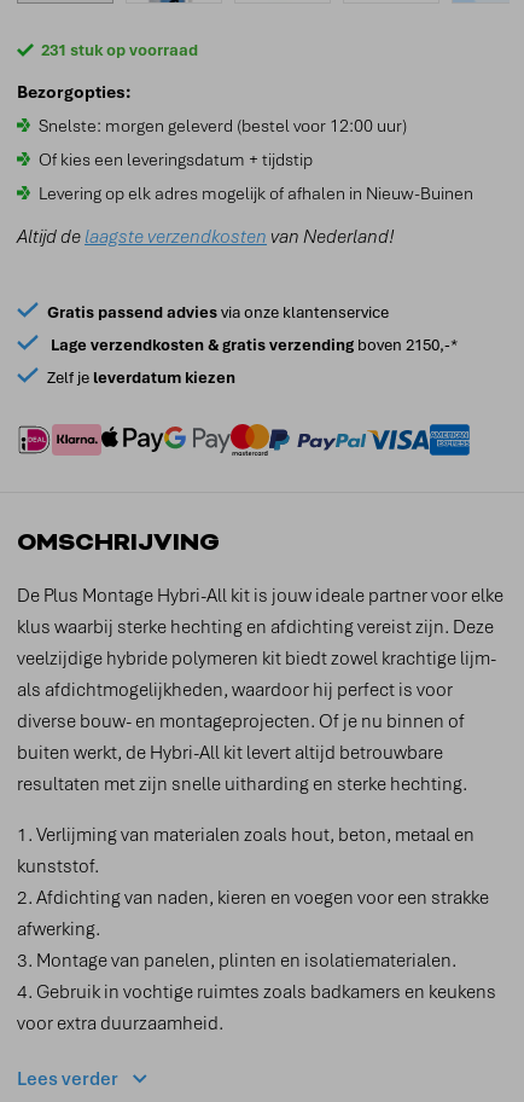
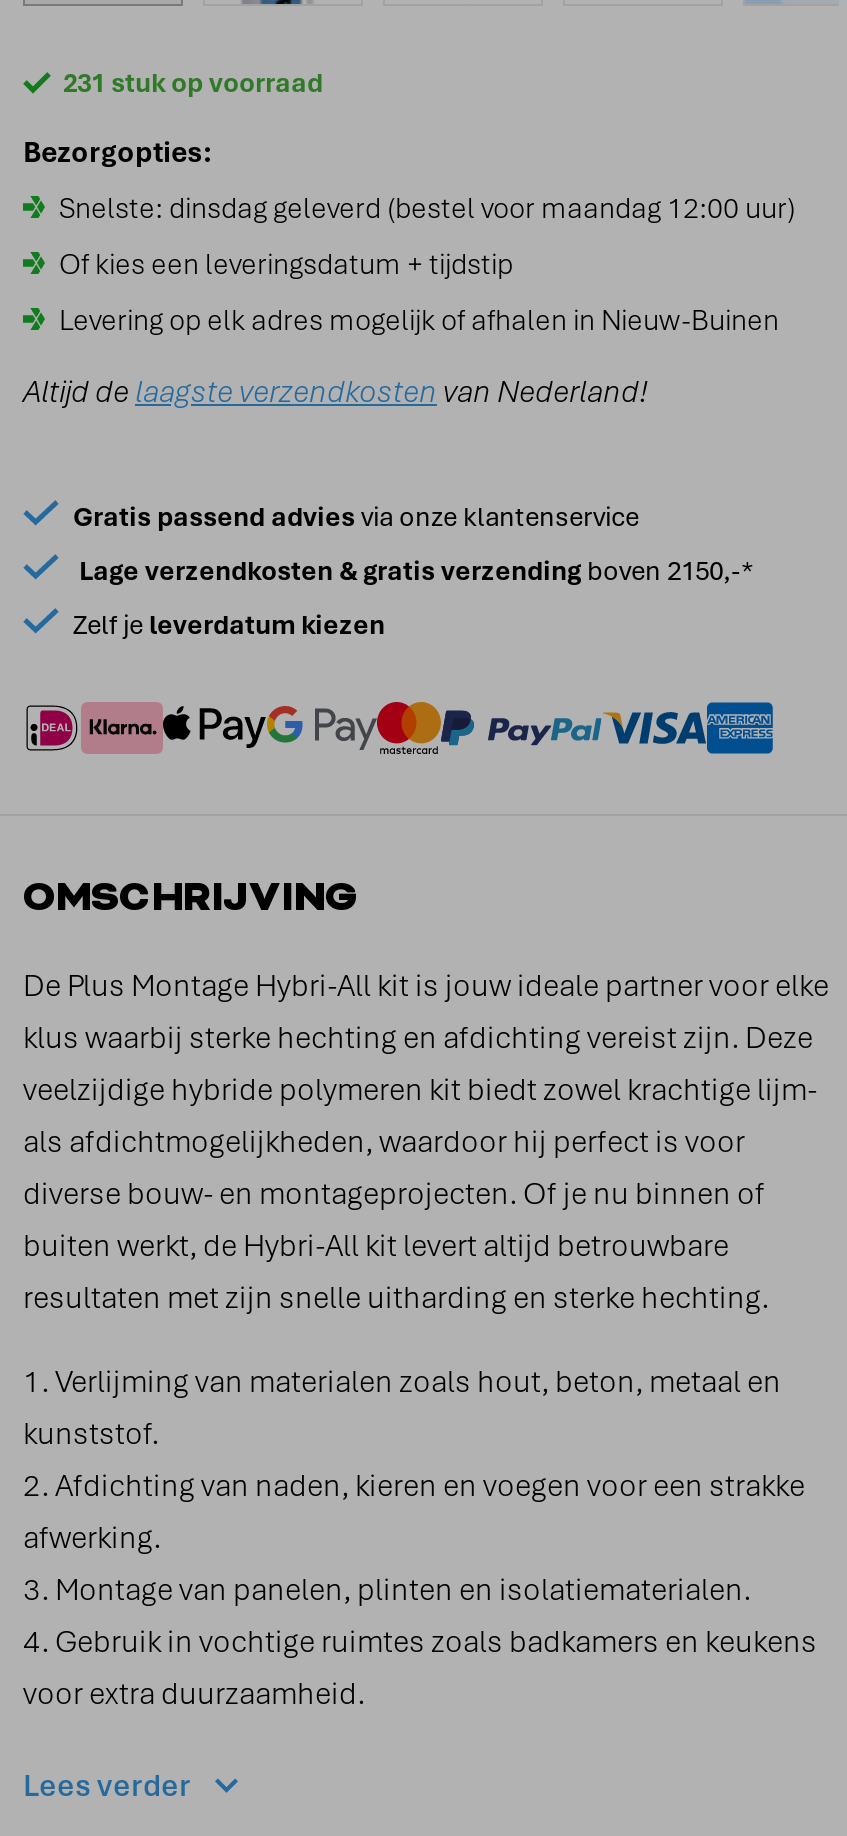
[39,115,407,137] Snelste: morgen geleverd (bestel voor 12:00 uur) -> [59,190,795,226] Snelste: dinsdag geleverd (bestel voor maandag 12:00 uur)

